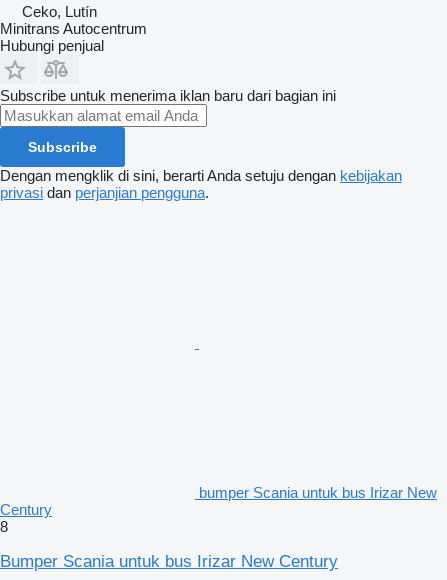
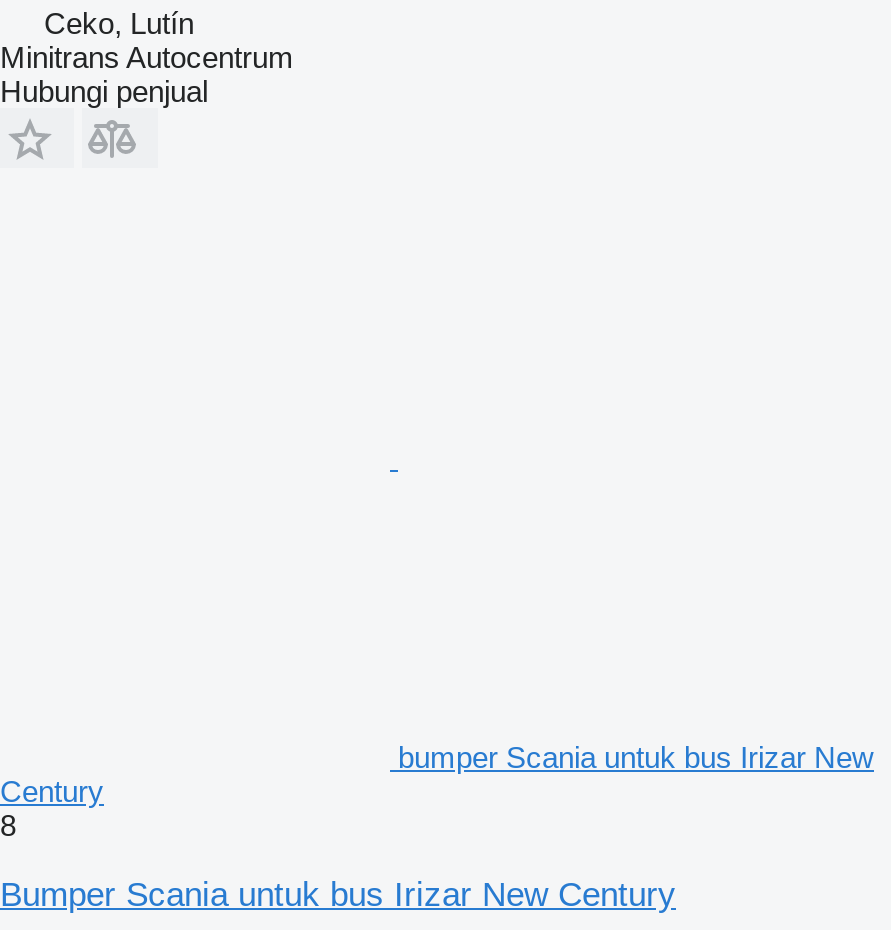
[0,87,402,201] Subscribe untuk menerima iklan baru dari bagian ini | Subscribe | Dengan mengklik di sini, berarti Anda setuju dengan kebijakan | privasi dan perjanjian pengguna. -> none

